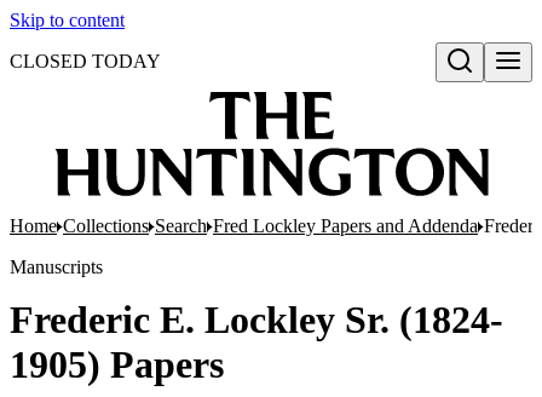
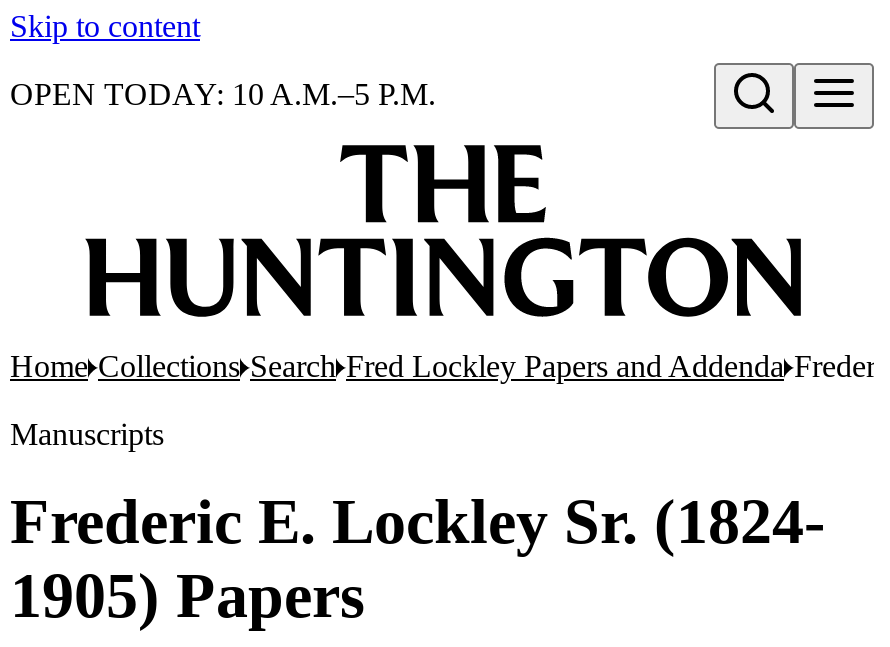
[10,51,161,71] CLOSED TODAY -> [10,77,436,111] OPEN TODAY: 10 A.M.–5 P.M.

